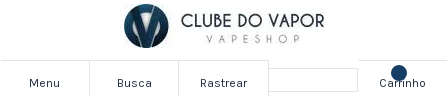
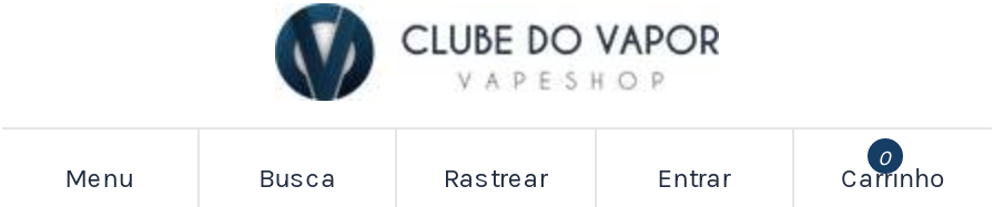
none -> [878,145,891,169] 0
none -> [657,163,731,194] Entrar

